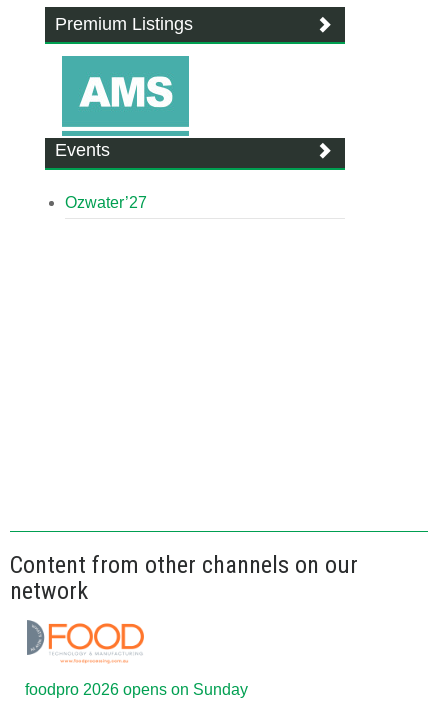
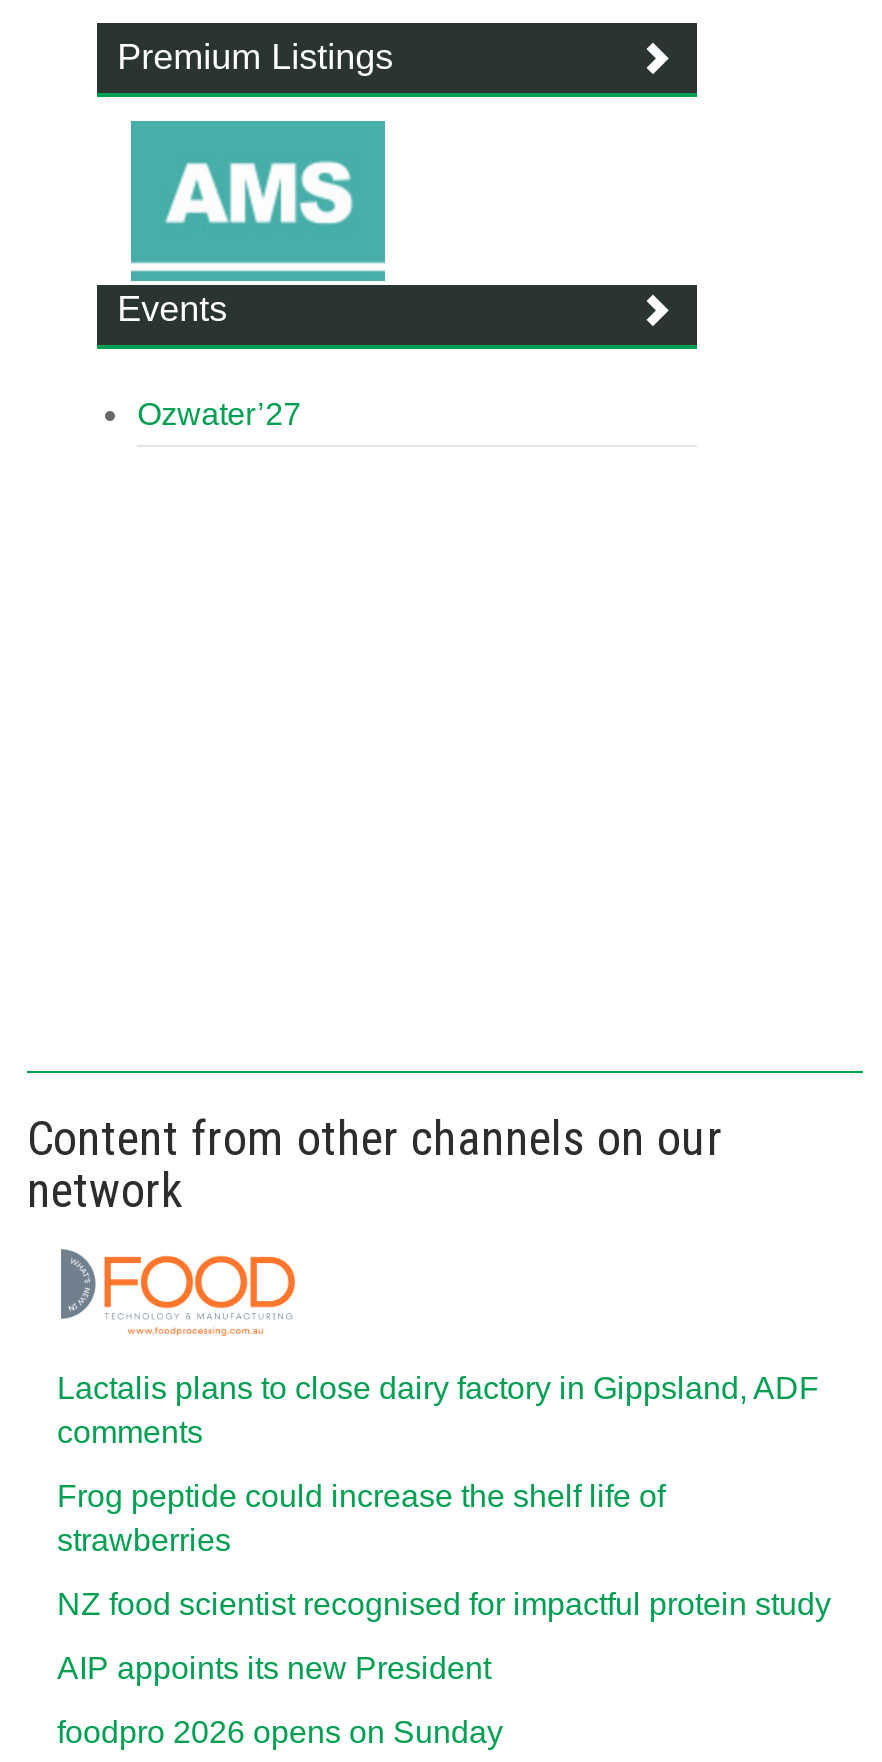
none -> [57,1371,831,1685] Lactalis plans to close dairy factory in Gippsland, ADF | comments | Frog peptide could increase the shelf life of | strawberries | NZ food scientist recognised for impactful protein study | AIP appoints its new President

